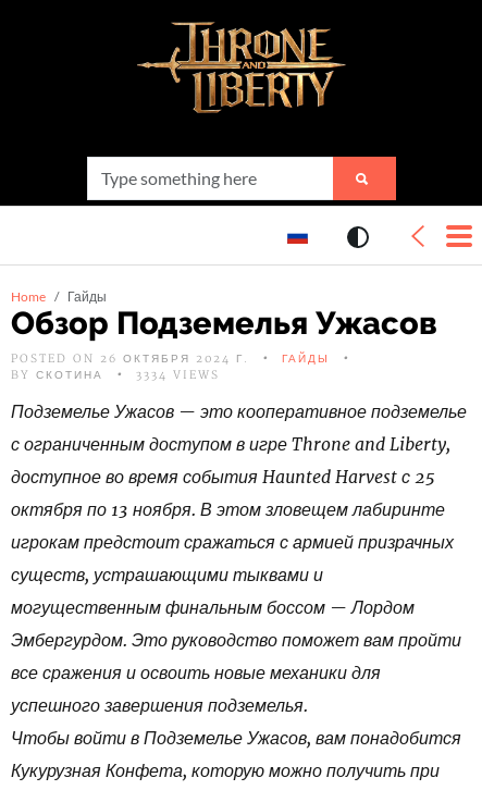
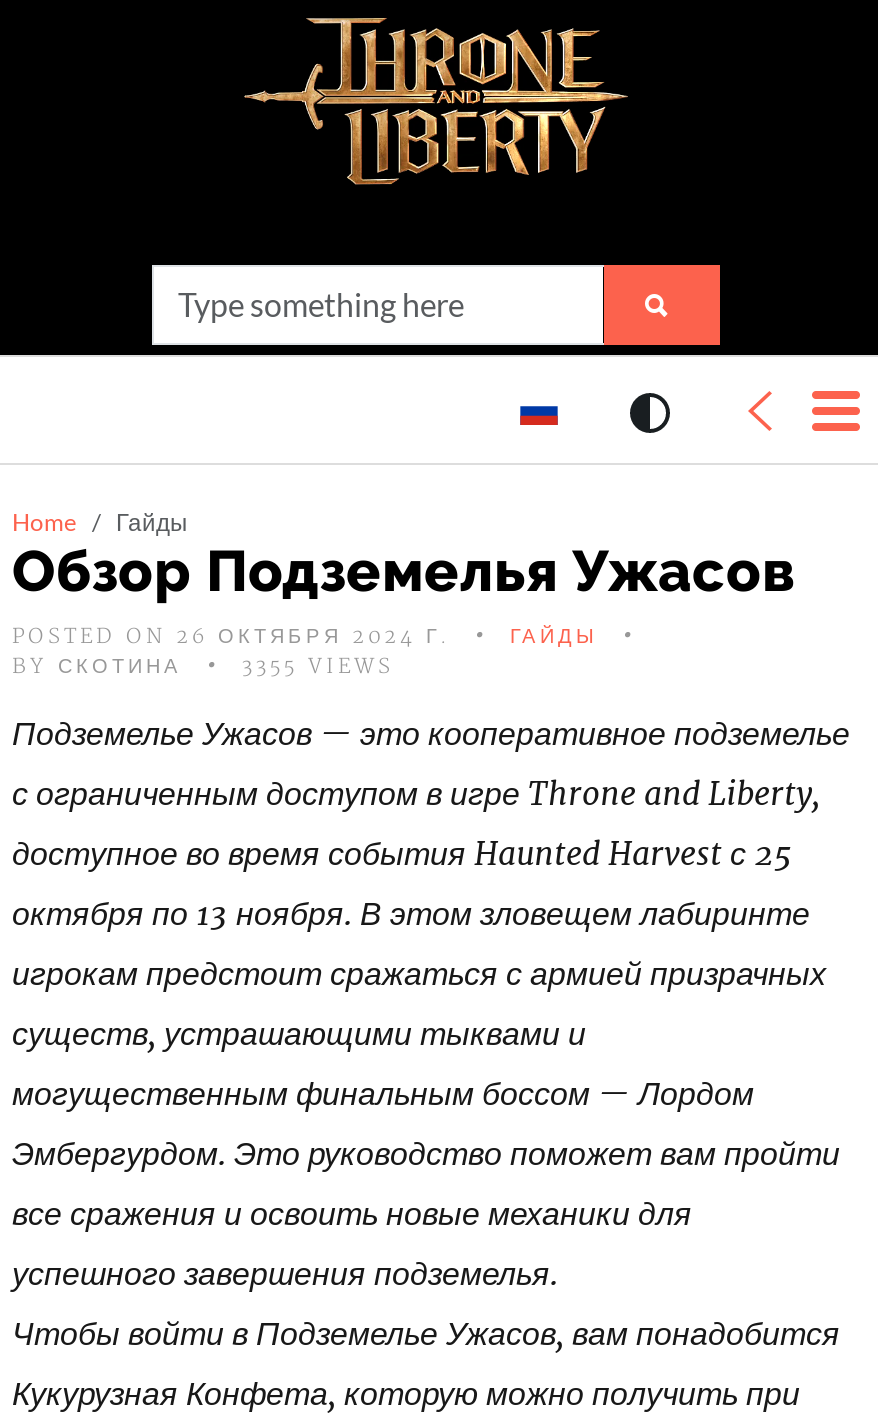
[136,369,220,382] 3334 VIEWS -> [242,655,394,679] 3355 VIEWS

